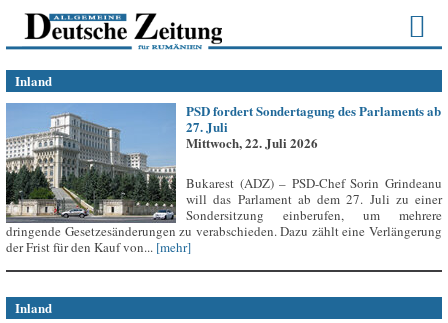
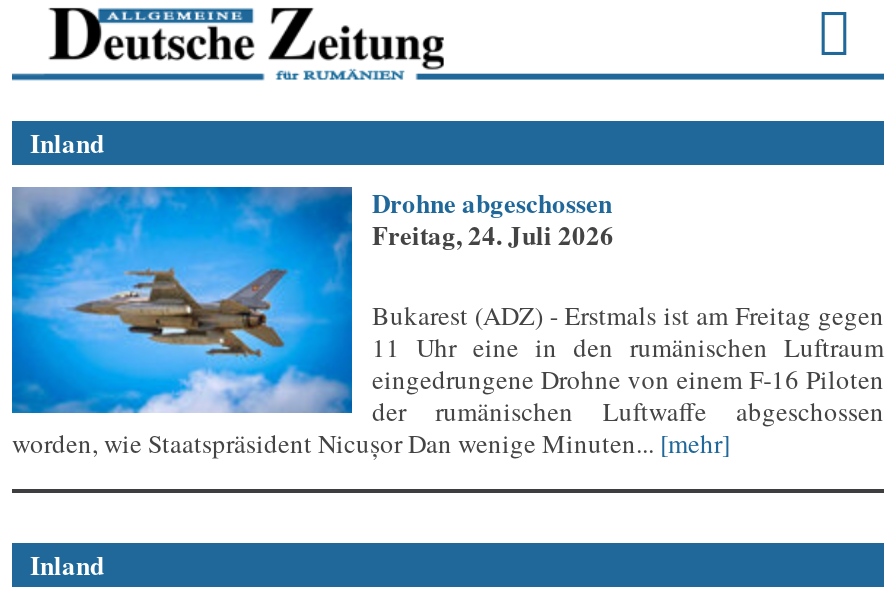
[5,102,442,256] [image] | Bukarest (ADZ) – PSD-Chef Sorin Grindeanu | will das Parlament ab dem 27. Juli zu einer | Sondersitzung einberufen, um mehrere | dringende Gesetzesänderungen zu verabschieden. Dazu zählt eine Verlängerung | der Frist für den Kauf von... [mehr] -> [10,187,884,461] [image] | Bukarest (ADZ) - Erstmals ist am Freitag gegen | 11 Uhr eine in den rumänischen Luftraum | eingedrungene Drohne von einem F-16 Piloten | der rumänischen Luftwaffe abgeschossen | worden, wie Staatspräsident Nicușor Dan wenige Minuten... [mehr]
[186,101,441,152] PSD fordert Sondertagung des Parlaments ab | 27. Juli | Mittwoch, 22. Juli 2026 -> [372,183,614,253] Drohne abgeschossen | Freitag, 24. Juli 2026

